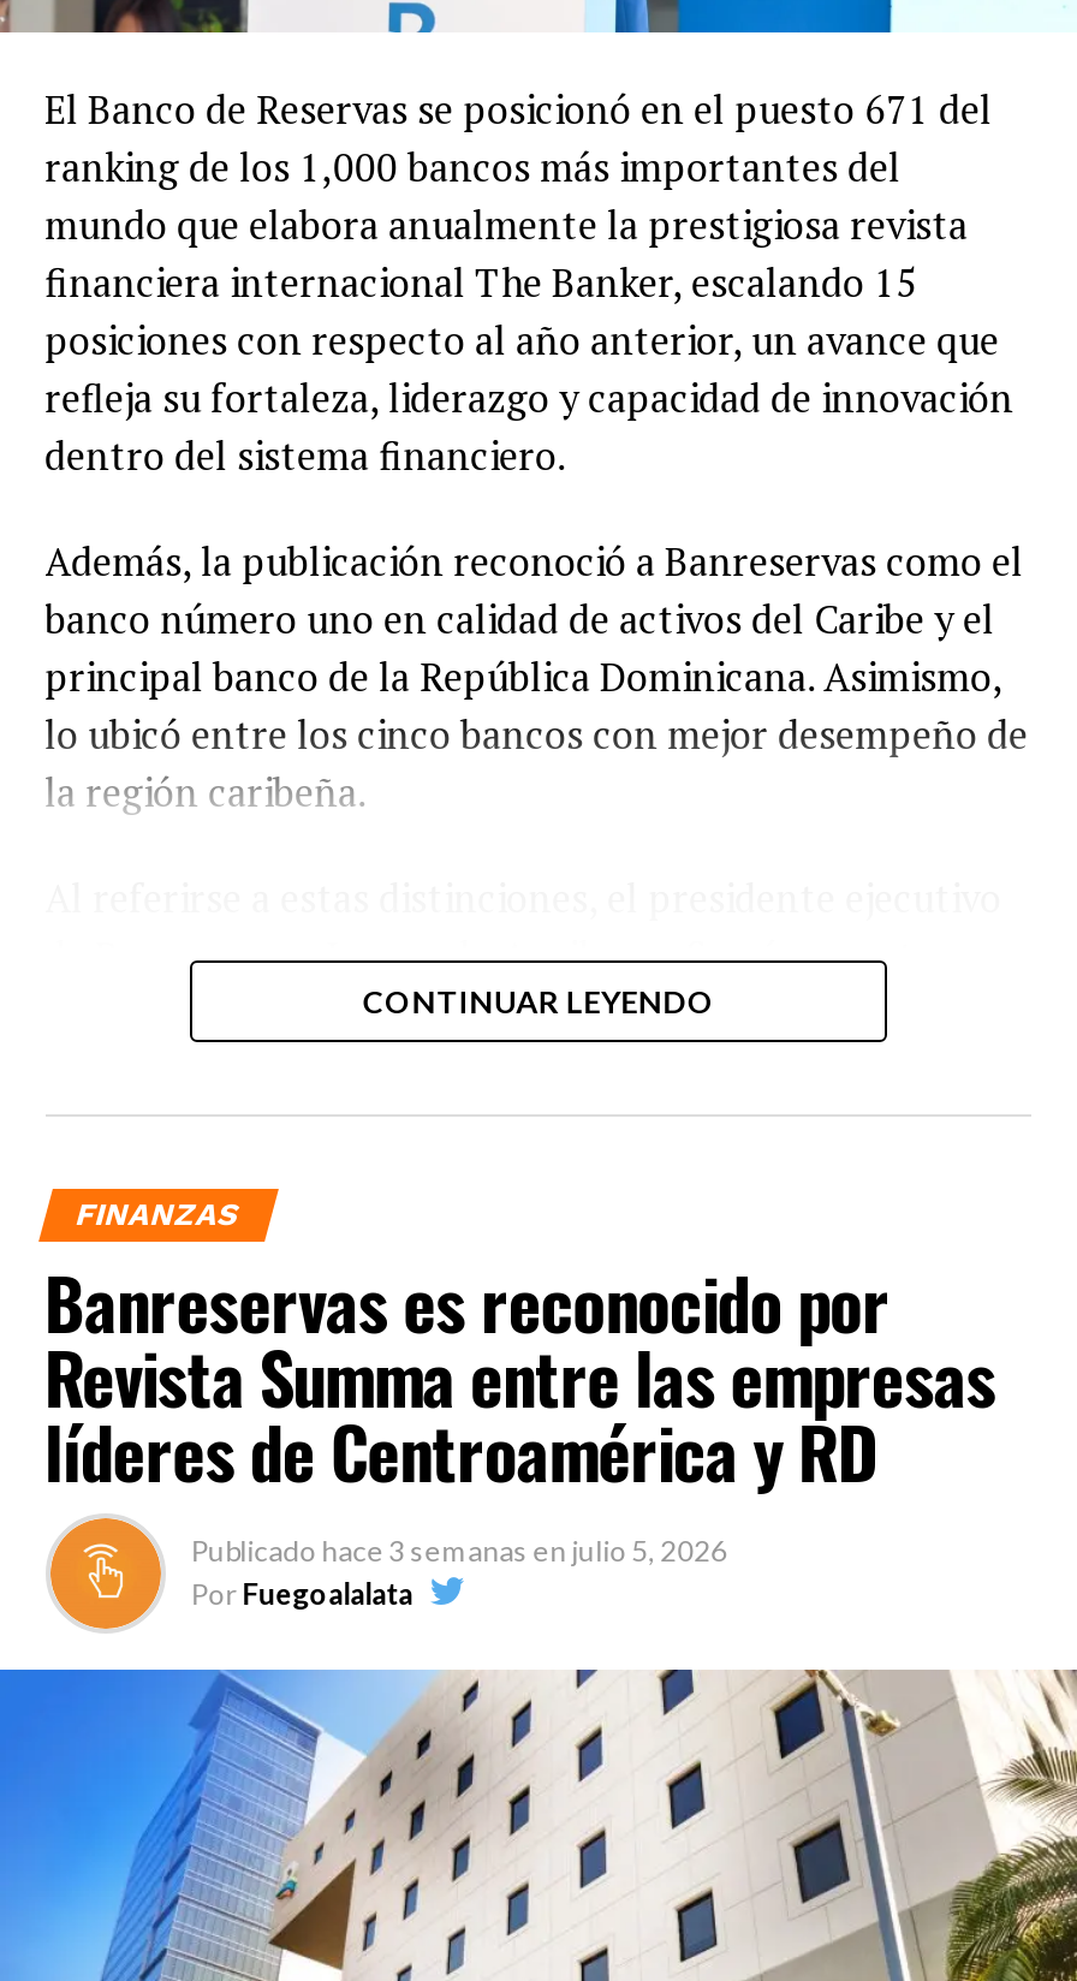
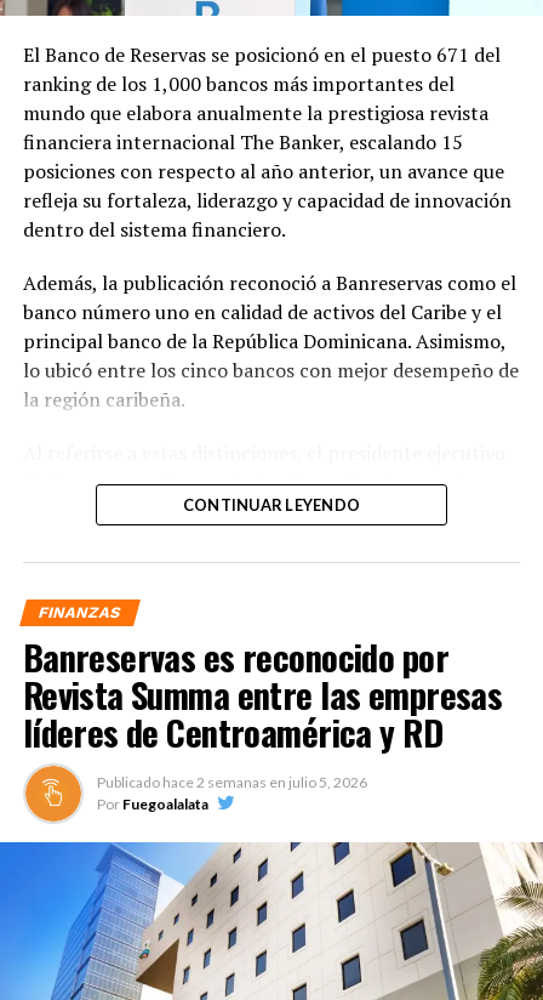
[192,1532,728,1568] Publicado hace 3 semanas en julio 5, 2026 -> [97,774,367,792] Publicado hace 2 semanas en julio 5, 2026

